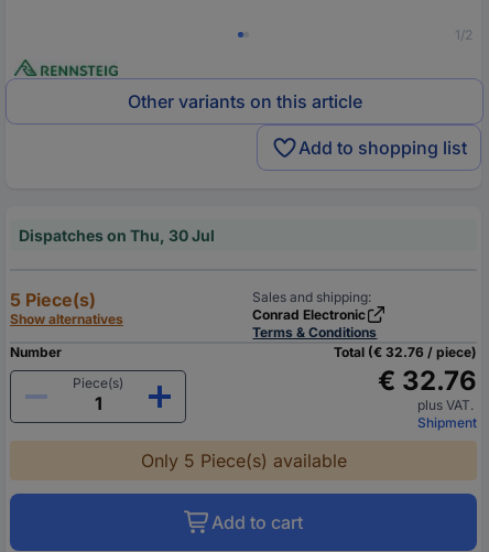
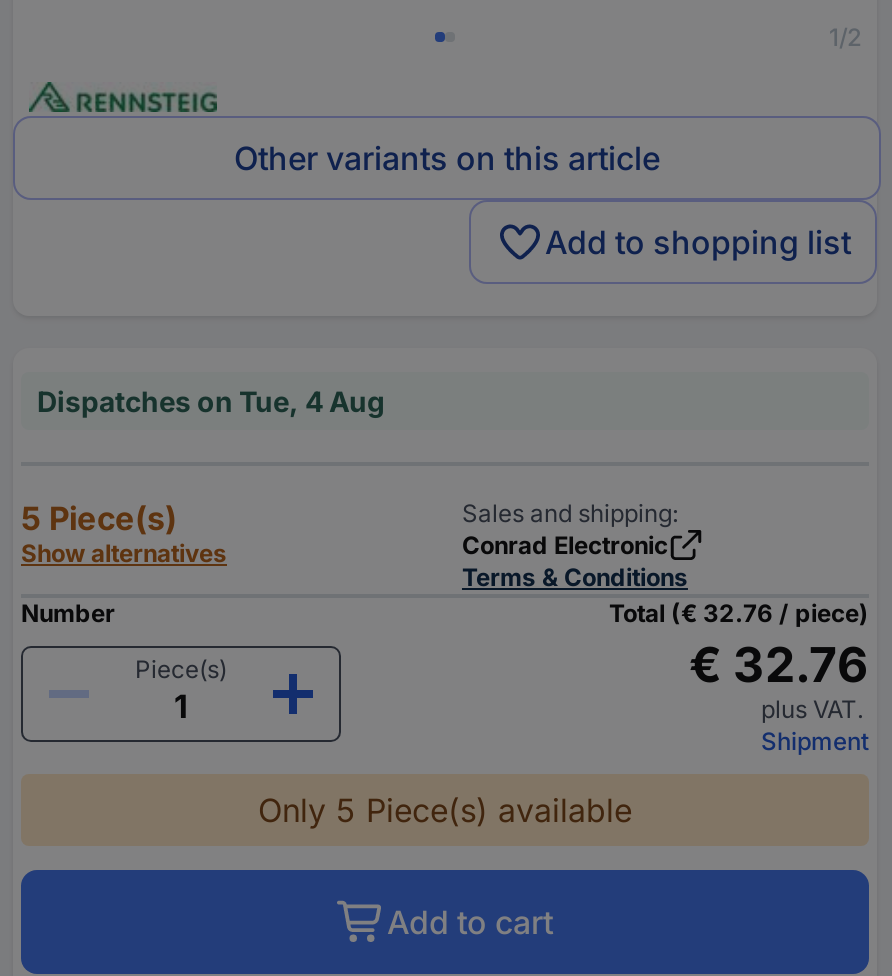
[19,226,215,245] Dispatches on Thu, 30 Jul -> [37,384,385,418] Dispatches on Tue, 4 Aug

